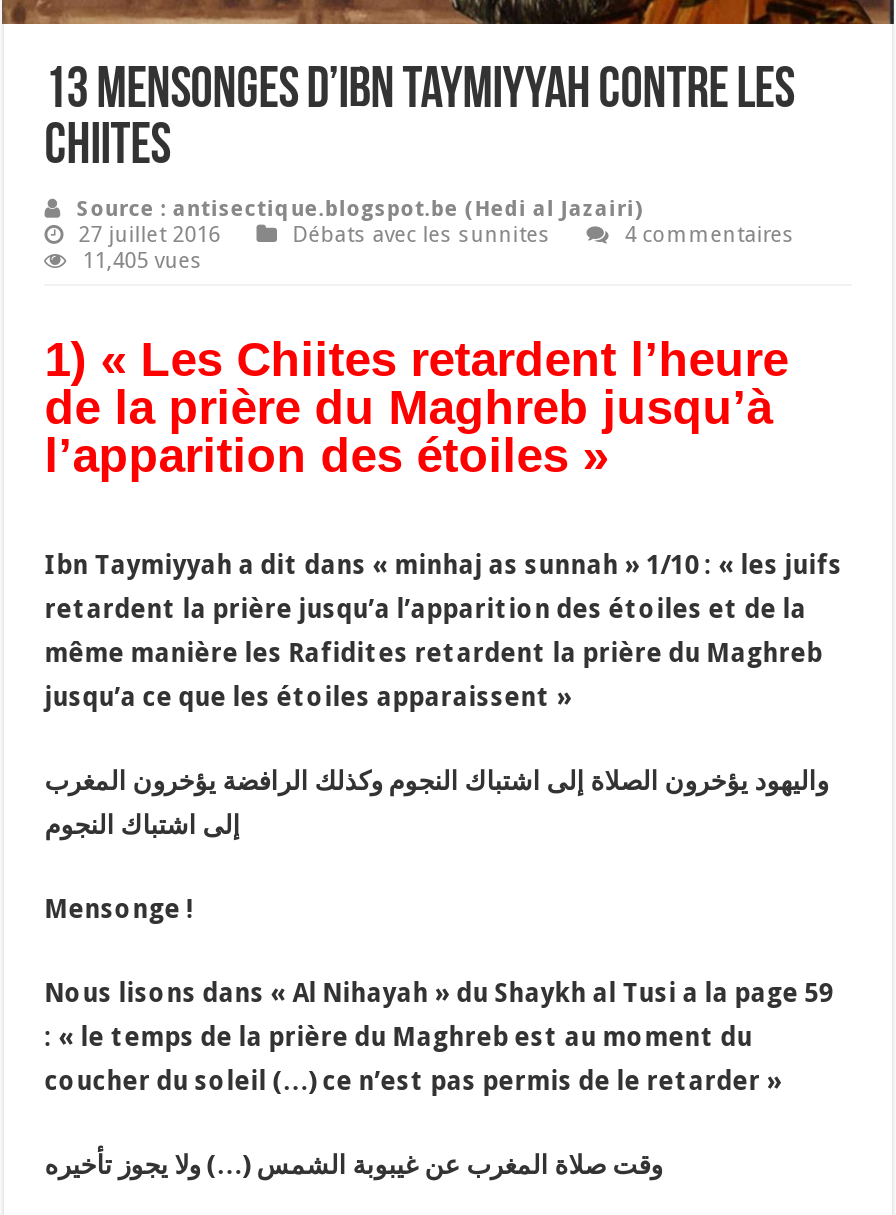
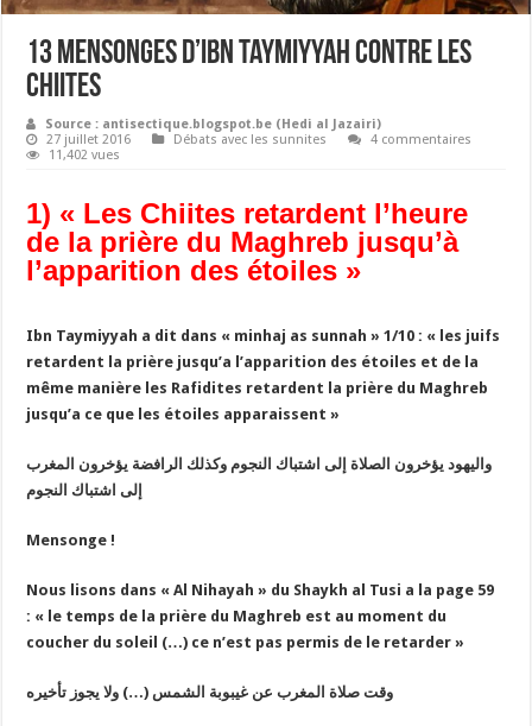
[82,248,202,274] 11,405 vues -> [49,147,120,163] 11,402 vues

